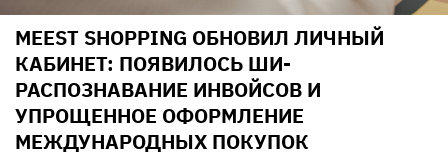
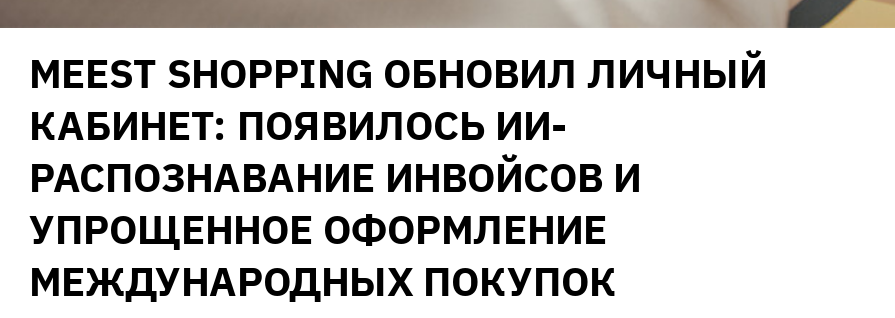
[15,50,291,77] КАБИНЕТ: ПОЯВИЛОСЬ ШИ- -> [29,99,567,153] КАБИНЕТ: ПОЯВИЛОСЬ ИИ-

